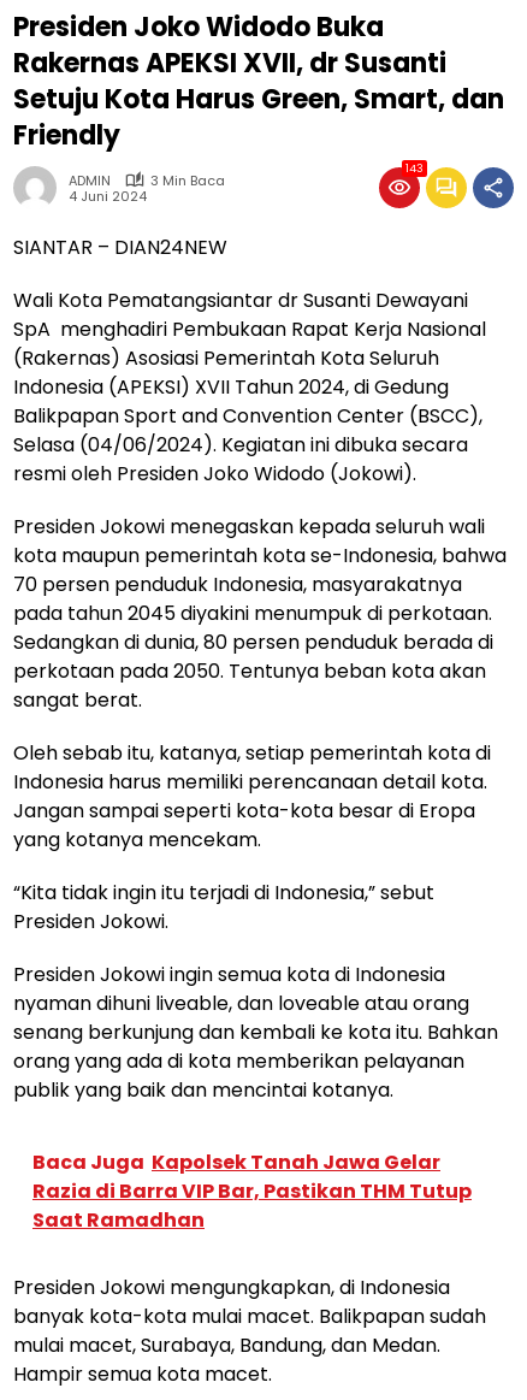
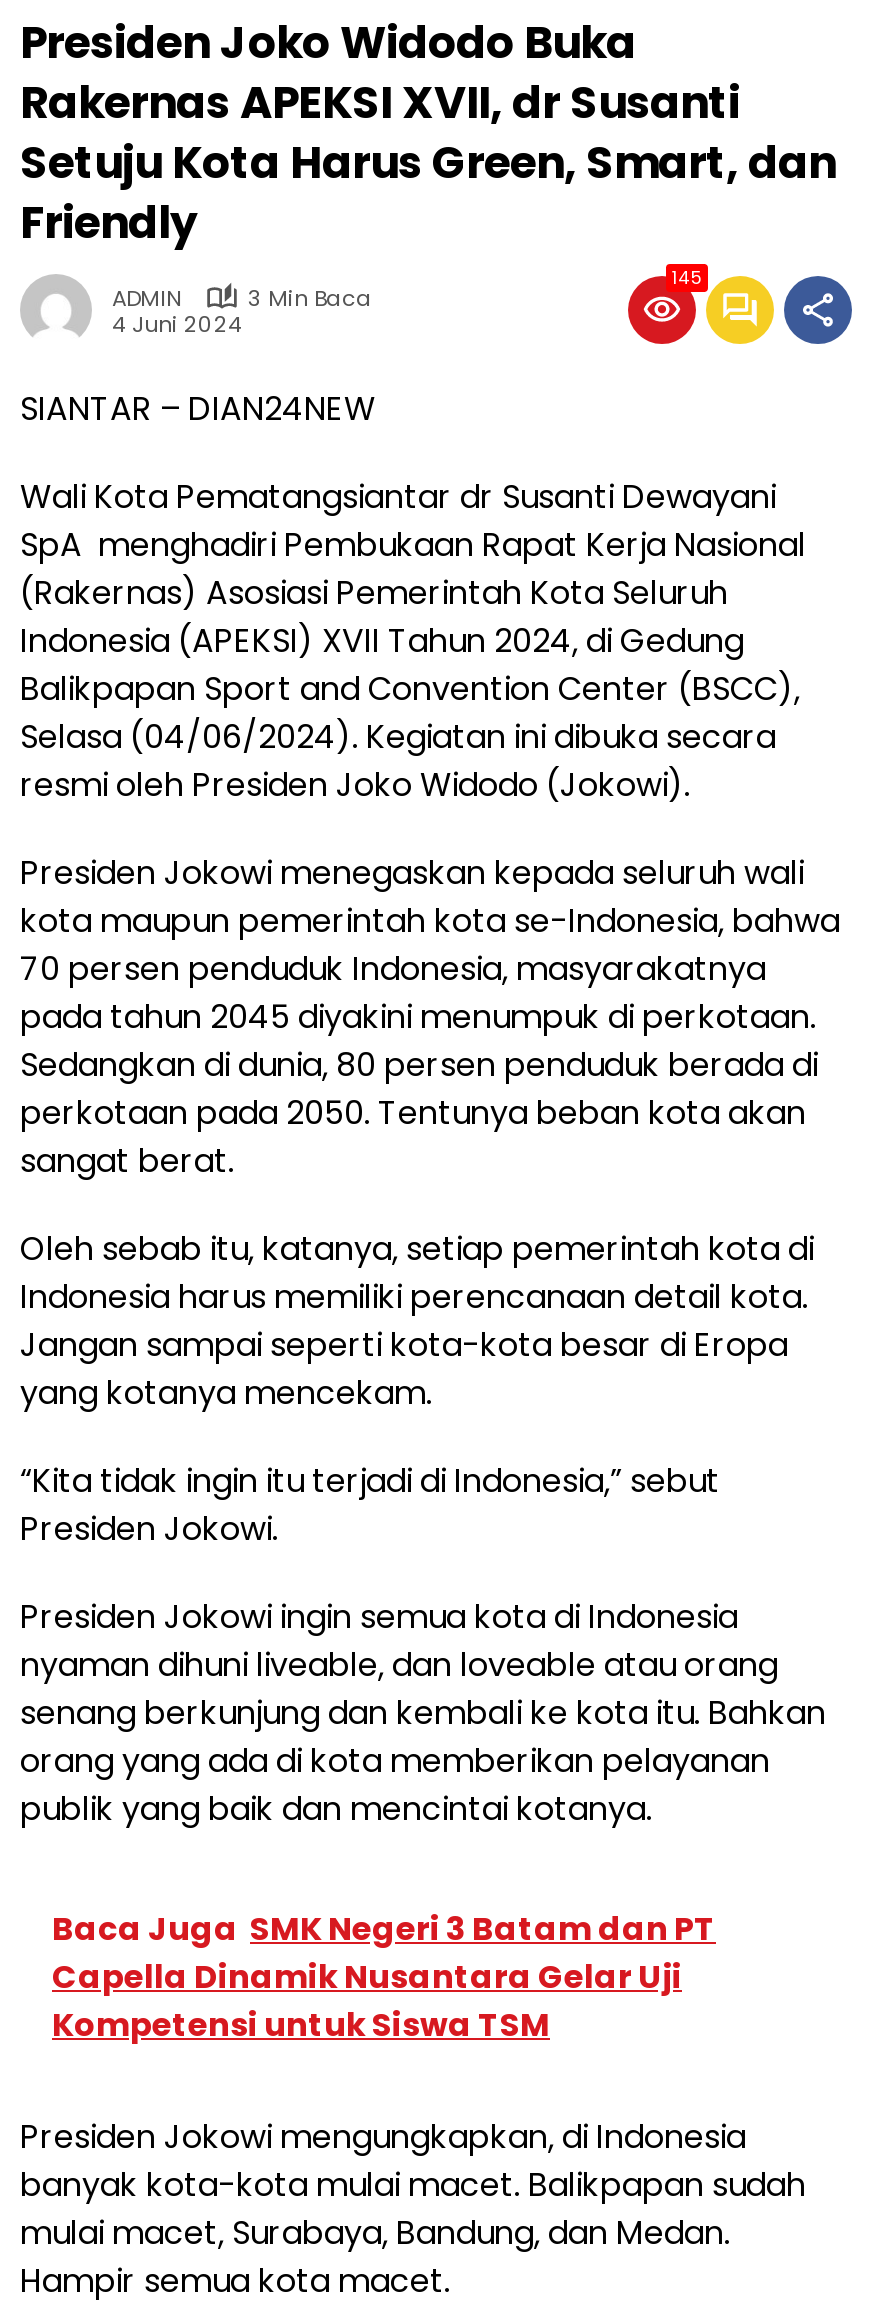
[405,161,424,175] 143 -> [672,265,702,289] 145
[32,1148,472,1234] Baca Juga Kapolsek Tanah Jawa Gelar | Razia di Barra VIP Bar, Pastikan THM Tutup | Saat Ramadhan -> [52,1905,716,2047] Baca Juga SMK Negeri 3 Batam dan PT | Capella Dinamik Nusantara Gelar Uji | Kompetensi untuk Siswa TSM

